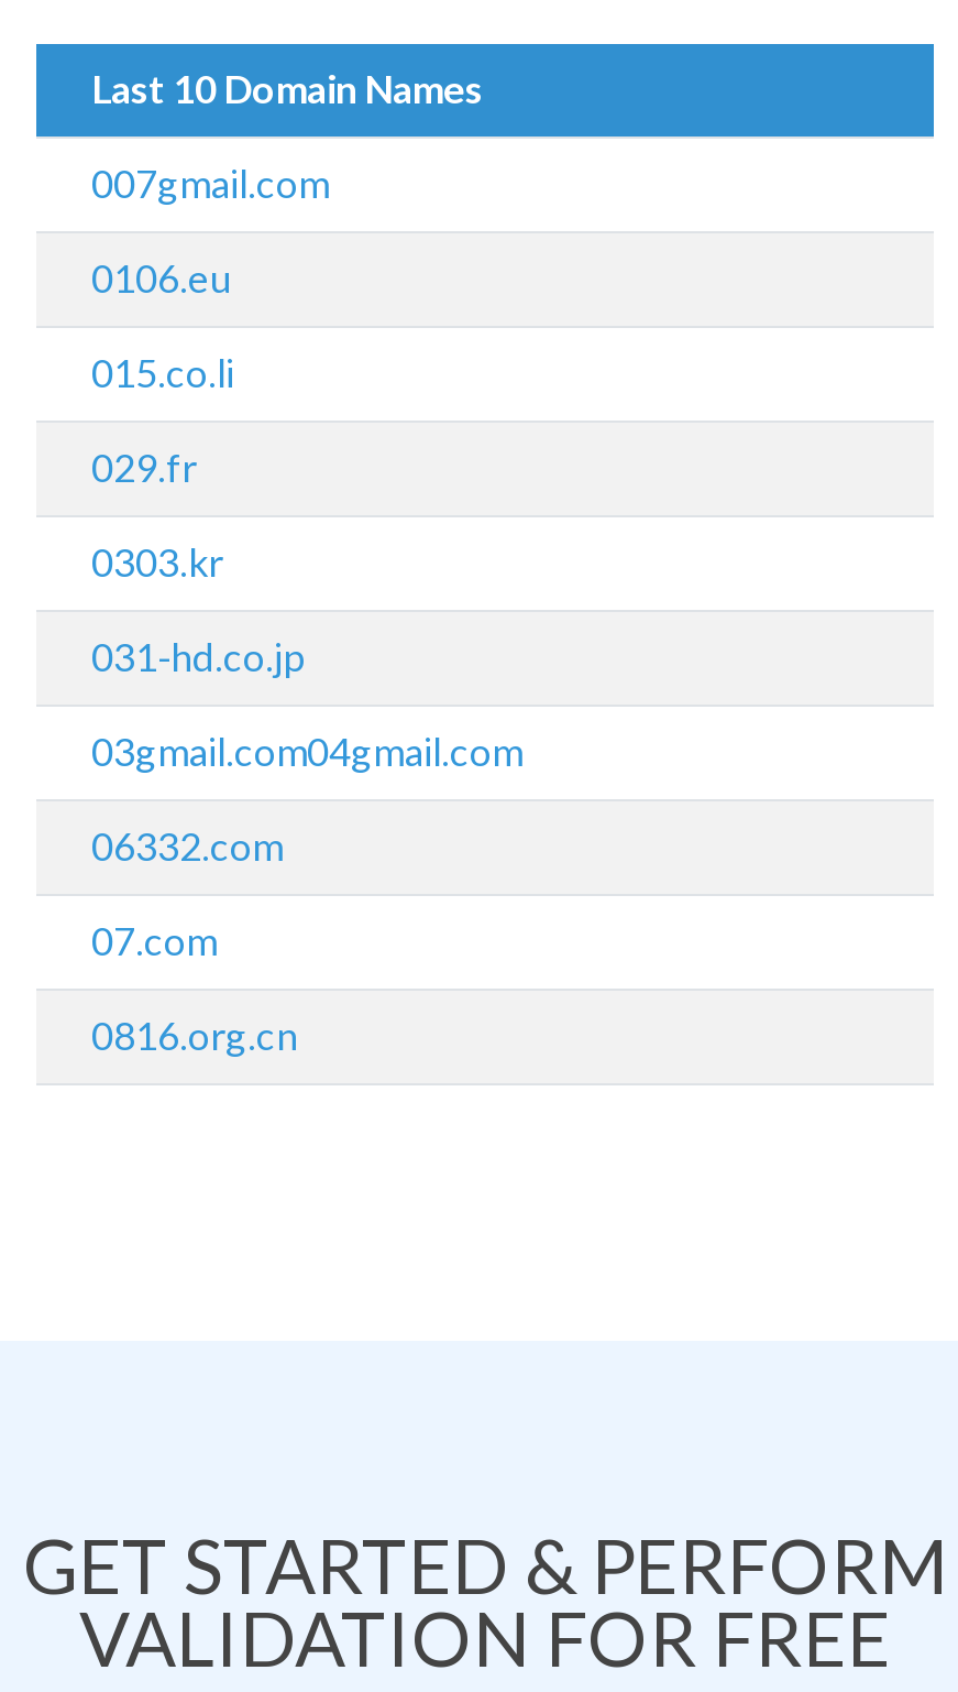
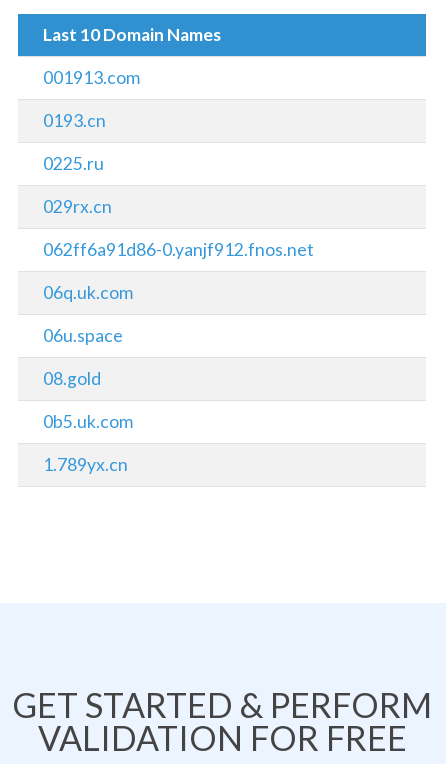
[91,161,329,207] 007gmail.com -> [43,67,140,88] 001913.com
[91,255,232,302] 0106.eu -> [43,110,106,131] 0193.cn
[91,350,234,396] 015.co.li -> [43,153,104,174] 0225.ru
[91,445,197,491] 029.fr -> [43,196,112,217] 029rx.cn
[91,539,223,586] 0303.kr -> [43,239,314,260] 062ff6a91d86-0.yanjf912.fnos.net
[91,634,305,680] 031-hd.co.jp -> [43,282,133,303] 06q.uk.com
[91,729,522,775] 03gmail.com04gmail.com -> [43,325,123,346] 06u.space
[91,823,283,870] 06332.com -> [43,368,101,389] 08.gold
[91,918,217,964] 07.com -> [43,411,133,432] 0b5.uk.com
[91,1013,298,1059] 0816.org.cn -> [43,454,128,475] 1.789yx.cn

